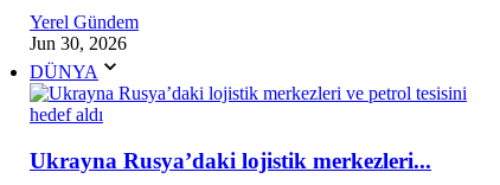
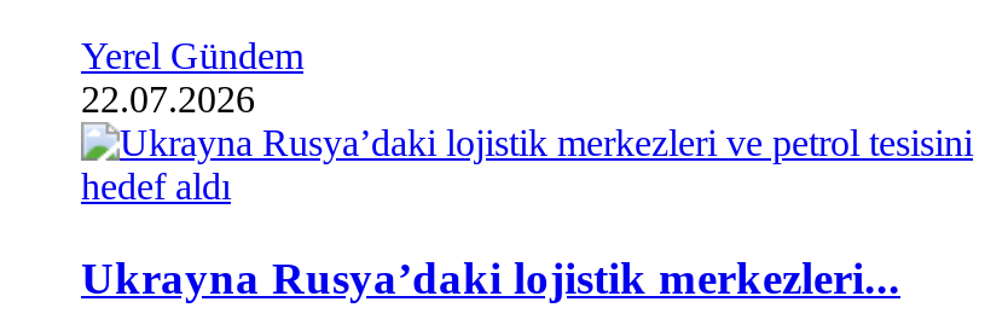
[30,33,127,82] Jun 30, 2026 | DÜNYA -> [81,78,255,119] 22.07.2026

